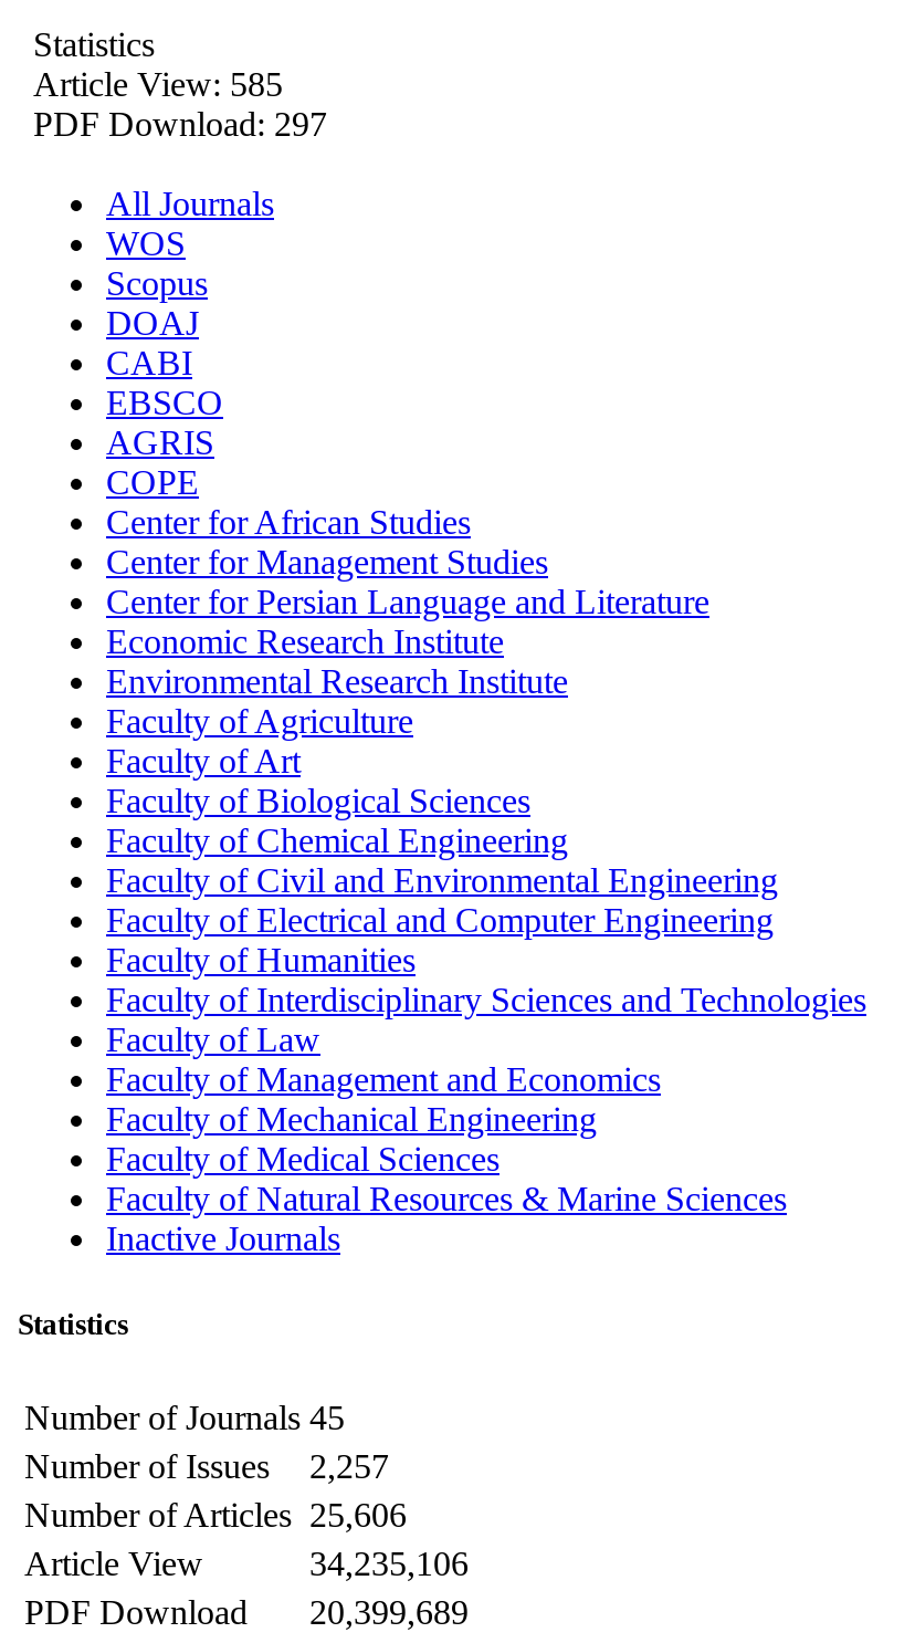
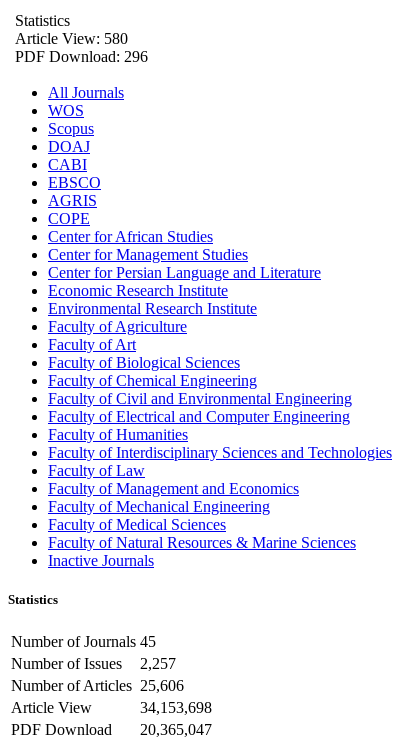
[33,65,283,103] Article View: 585 -> [15,30,128,47] Article View: 580
[33,105,327,143] PDF Download: 297 -> [15,48,148,65] PDF Download: 296
[309,1545,469,1583] 34,235,106 -> [140,699,212,716] 34,153,698
[24,1594,469,1632] PDF Download 20,399,689 -> [11,721,212,738] PDF Download 20,365,047

